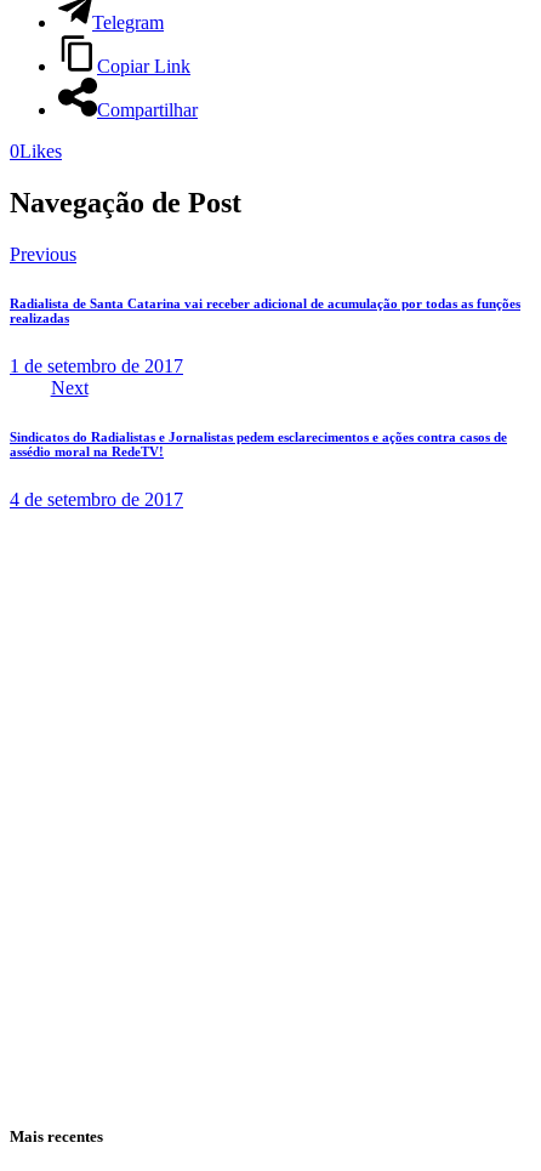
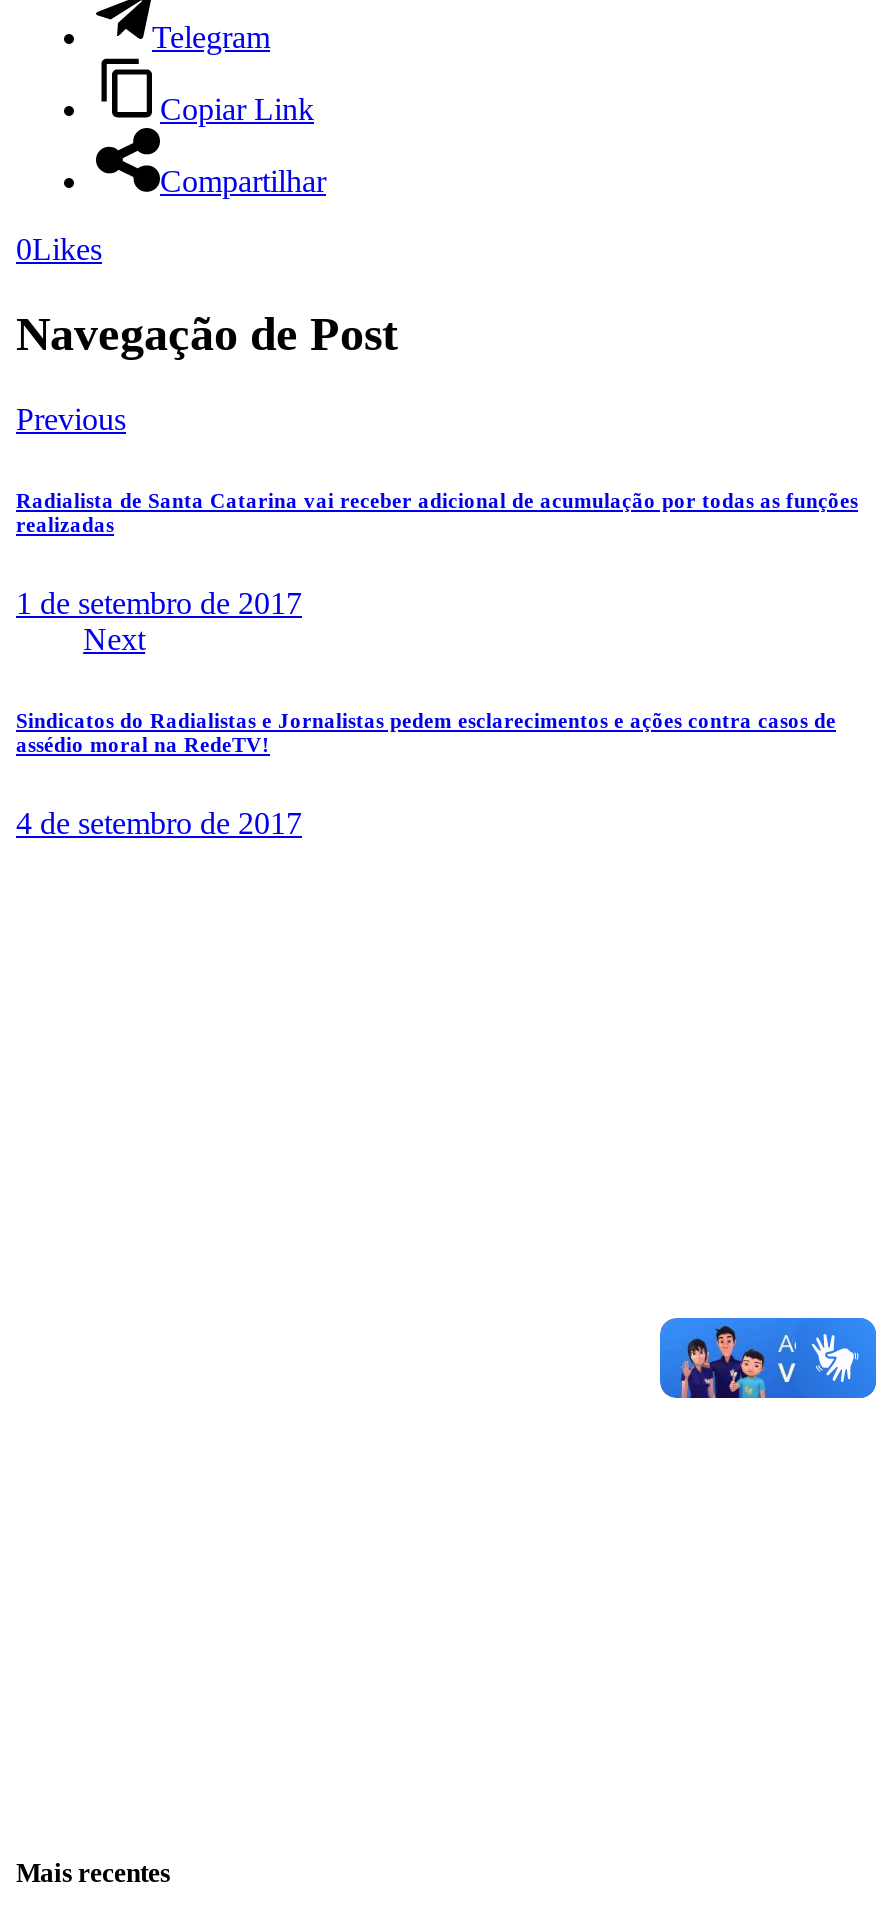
none -> [658,1316,878,1400] [image]

